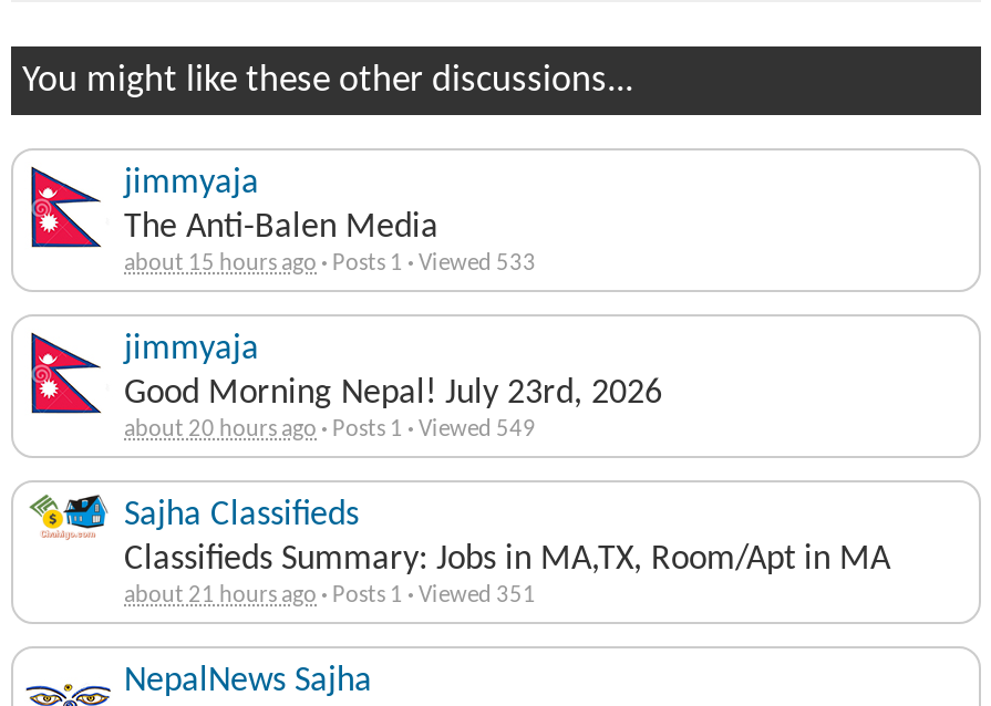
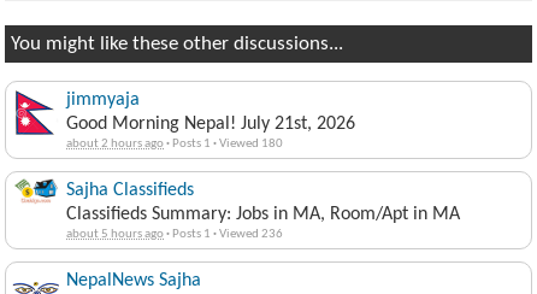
[124,210,662,443] The Anti-Balen Media | about 15 hours ago · Posts 1 · Viewed 533 | jimmyaja | Good Morning Nepal! July 23rd, 2026 | about 20 hours ago · Posts 1 · Viewed 549 -> [66,114,355,151] Good Morning Nepal! July 21st, 2026 | about 2 hours ago · Posts 1 · Viewed 180
[124,542,890,578] Classifieds Summary: Jobs in MA,TX, Room/Apt in MA -> [66,205,460,224] Classifieds Summary: Jobs in MA, Room/Apt in MA
[124,584,536,609] about 21 hours ago · Posts 1 · Viewed 351 -> [66,228,283,241] about 5 hours ago · Posts 1 · Viewed 236

